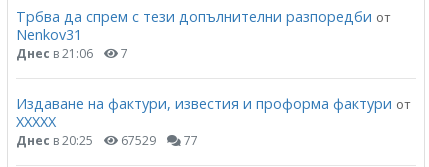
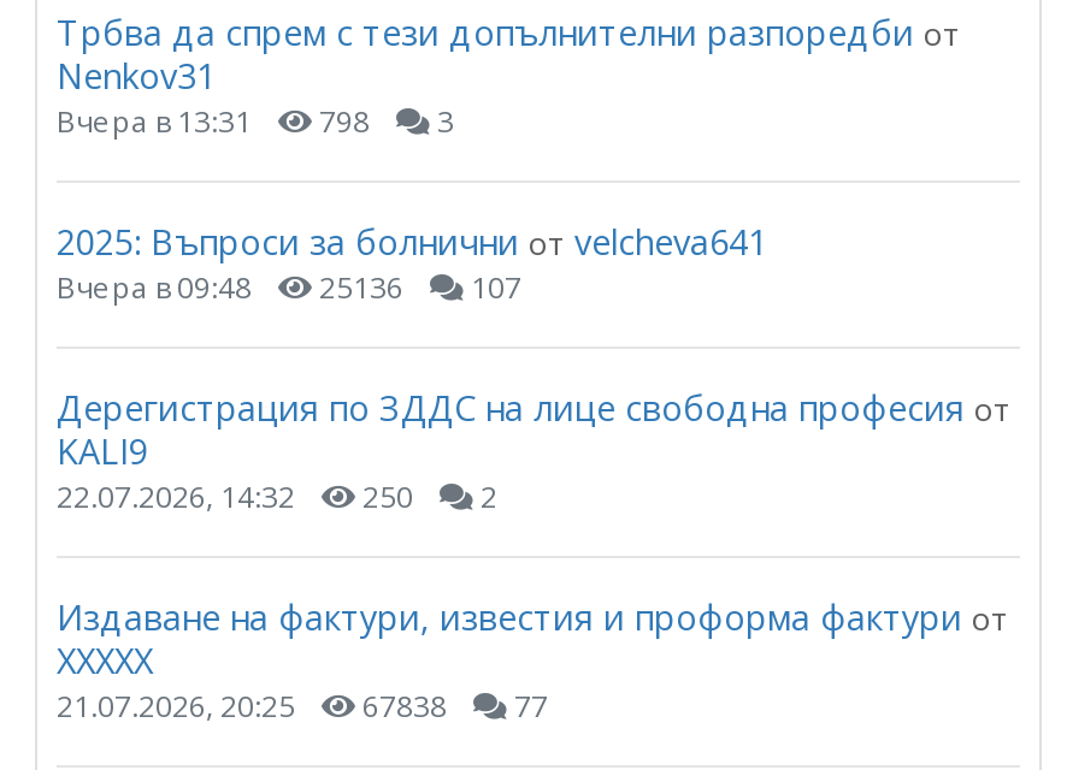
[16,45,128,62] Днес в 21:06 | 7 -> [57,102,1010,518] Вчера в 13:31 | 798 | 3 | 2025: Въпроси за болнични от velcheva641 | Вчера в 09:48 | 25136 | 107 | Дерегистрация по ЗДДС на лице свободна професия от | KALI9 | 22.07.2026, 14:32 | 250 | 2
[16,132,156,149] Днес в 20:25 | 67529 -> [57,686,447,727] 21.07.2026, 20:25 | 67838

